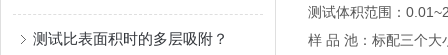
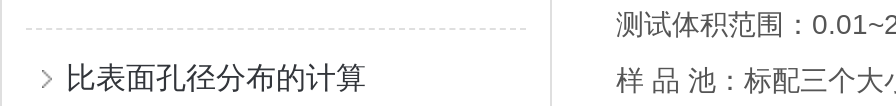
[33,30,228,47] 测试比表面积时的多层吸附？ -> [66,60,366,94] 比表面孔径分布的计算

